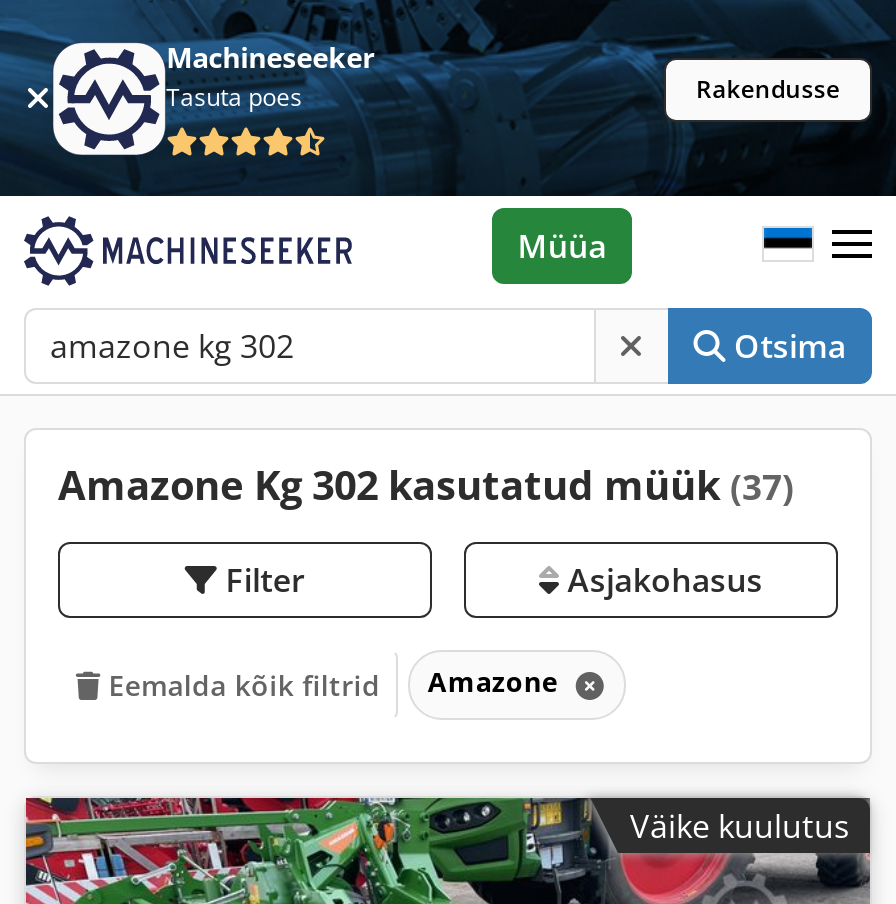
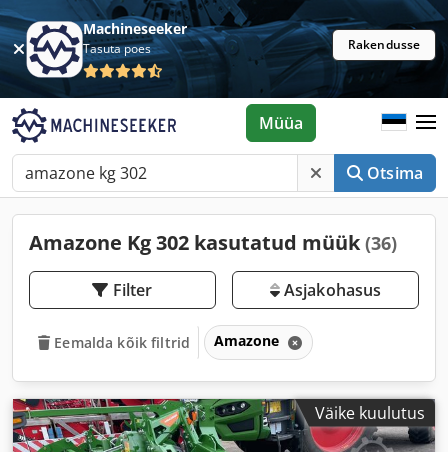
[58,458,794,512] Amazone Kg 302 kasutatud müük (37) -> [29,229,397,256] Amazone Kg 302 kasutatud müük (36)

